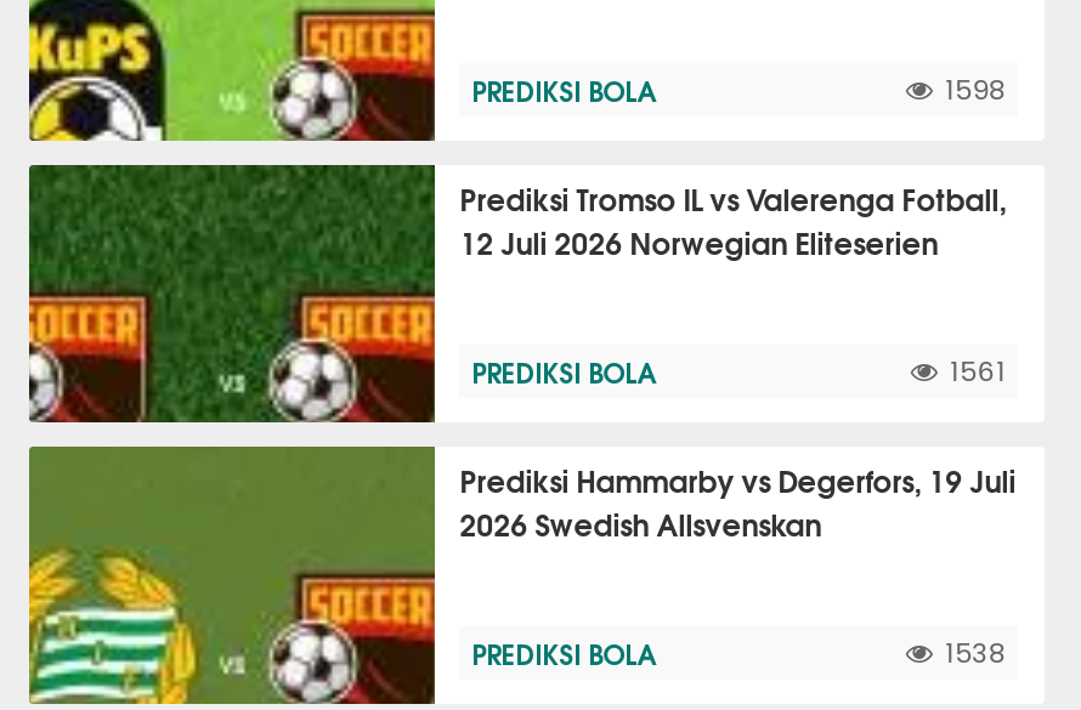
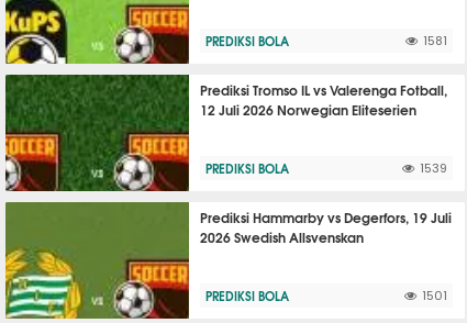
[945,78,1006,104] 1598 -> [423,35,447,47] 1581
[950,359,1006,386] 1561 -> [420,163,447,175] 1539
[945,641,1006,668] 1538 -> [422,290,447,302] 1501

